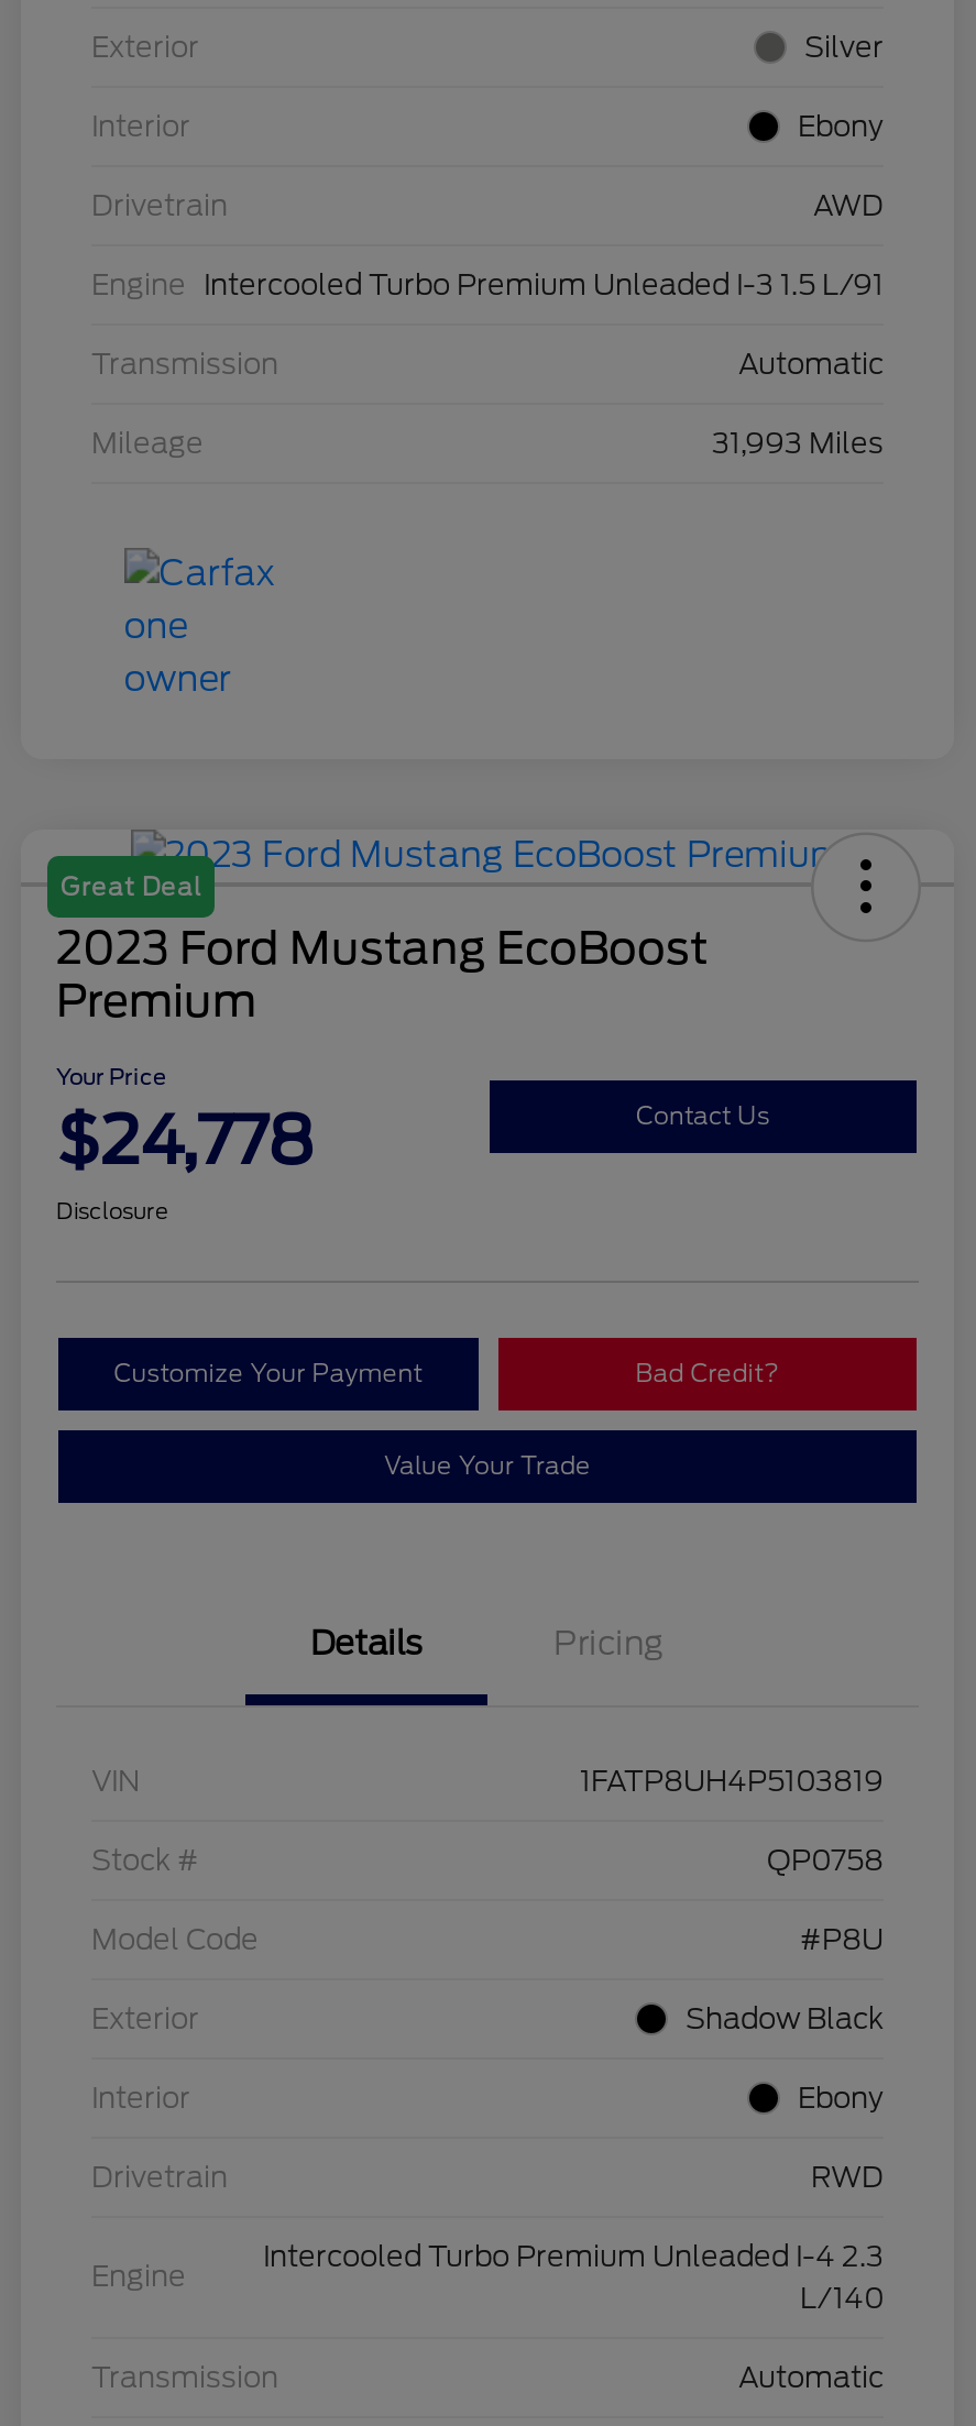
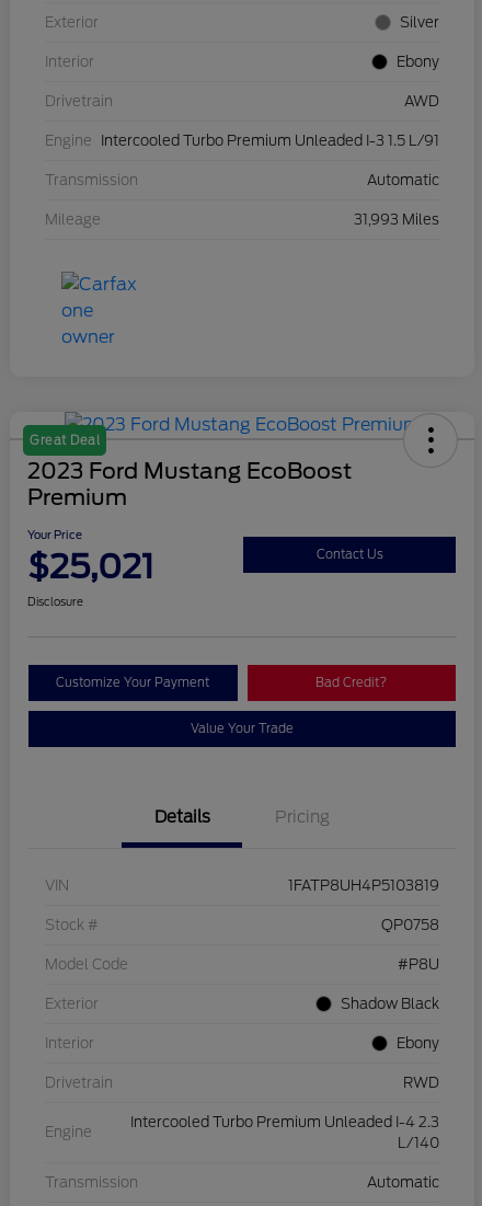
[56,1100,314,1179] $24,778 -> [27,546,154,586] $25,021

